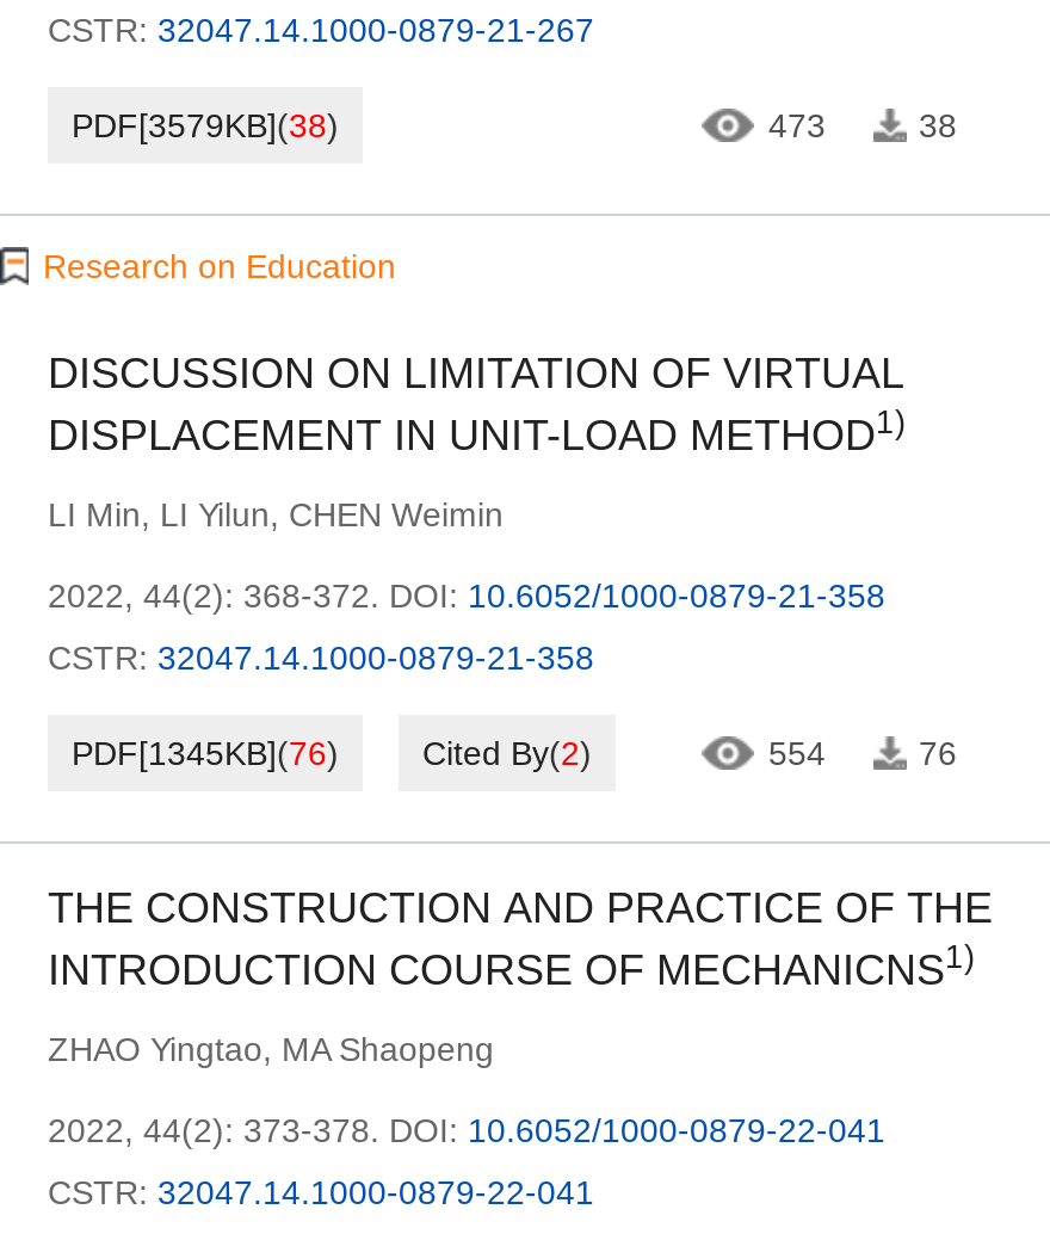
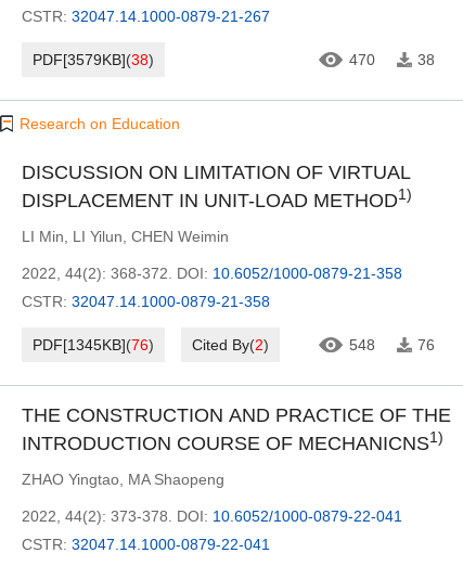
[768,106,826,144] 473 -> [349,51,375,68] 470
[768,734,826,772] 554 -> [349,336,375,353] 548

